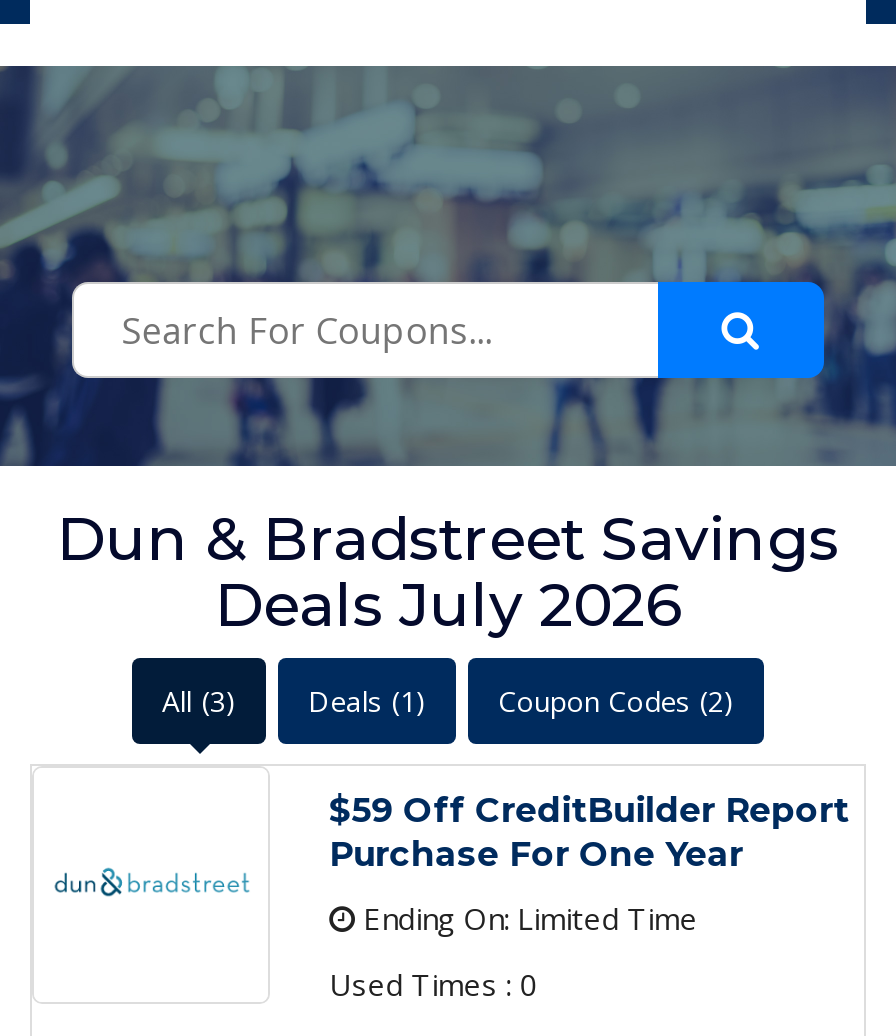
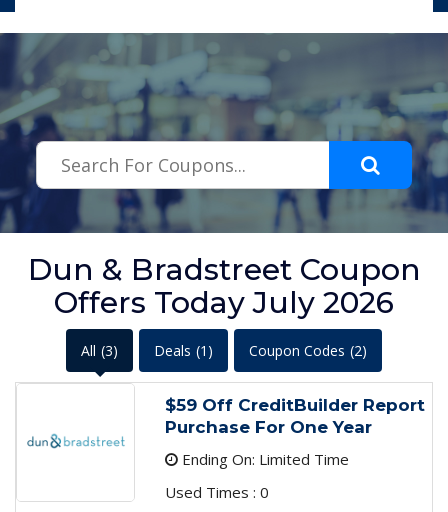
[57,503,839,643] Dun & Bradstreet Savings | Deals July 2026 -> [27,251,420,321] Dun & Bradstreet Coupon | Offers Today July 2026

